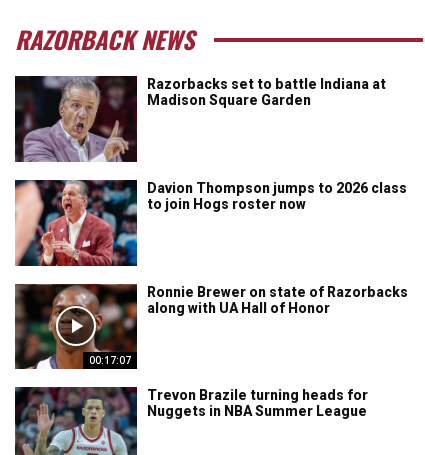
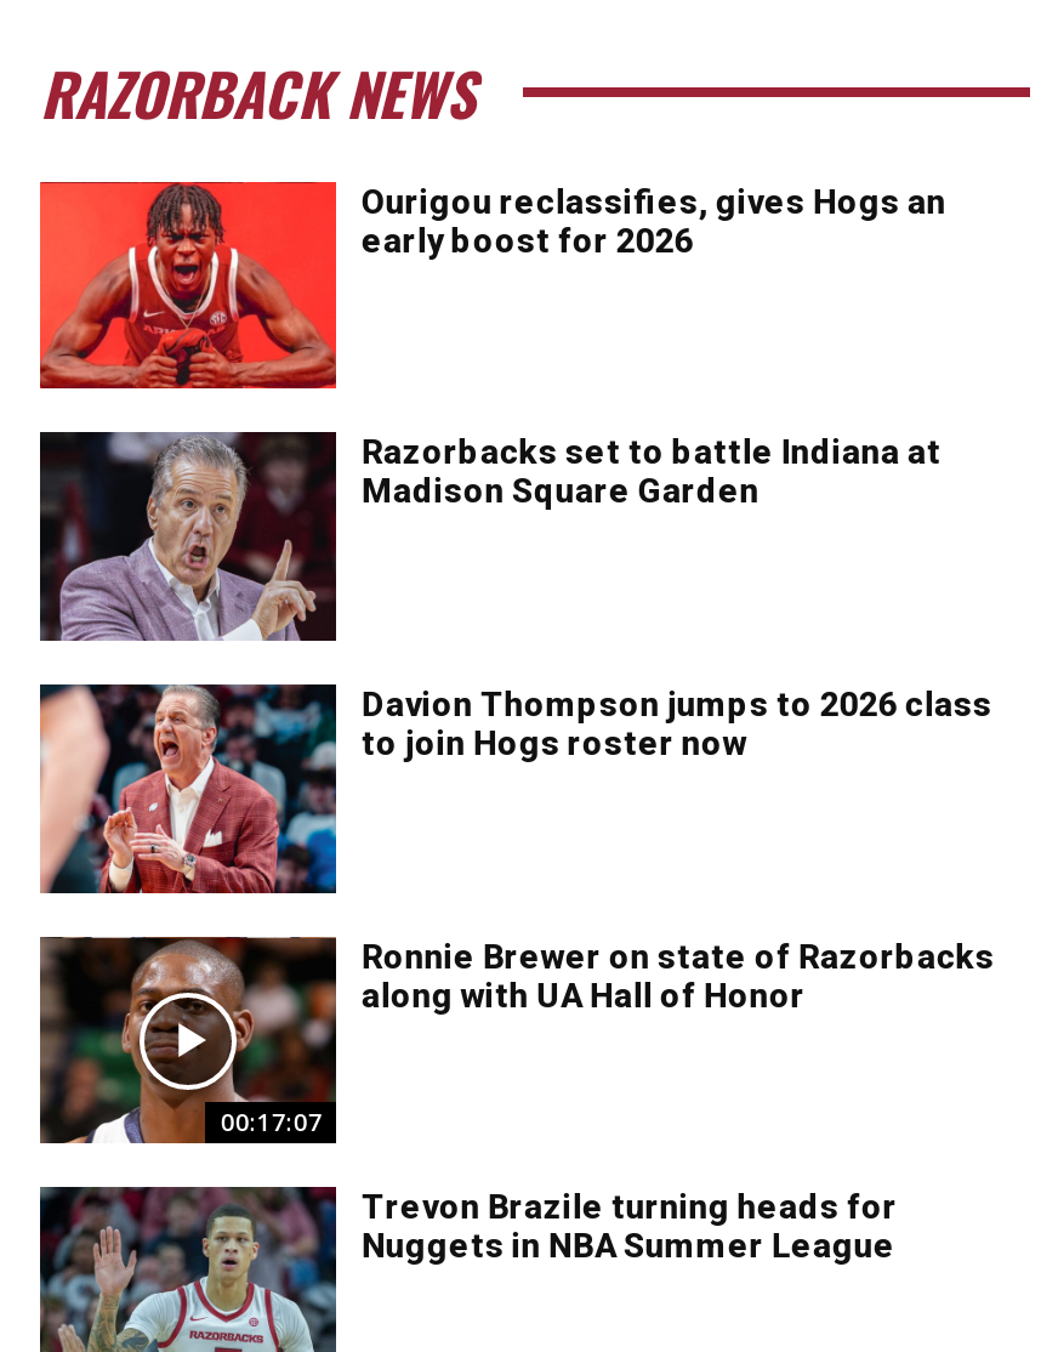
none -> [38,178,946,390] [image] | Ourigou reclassifies, gives Hogs an | early boost for 2026

